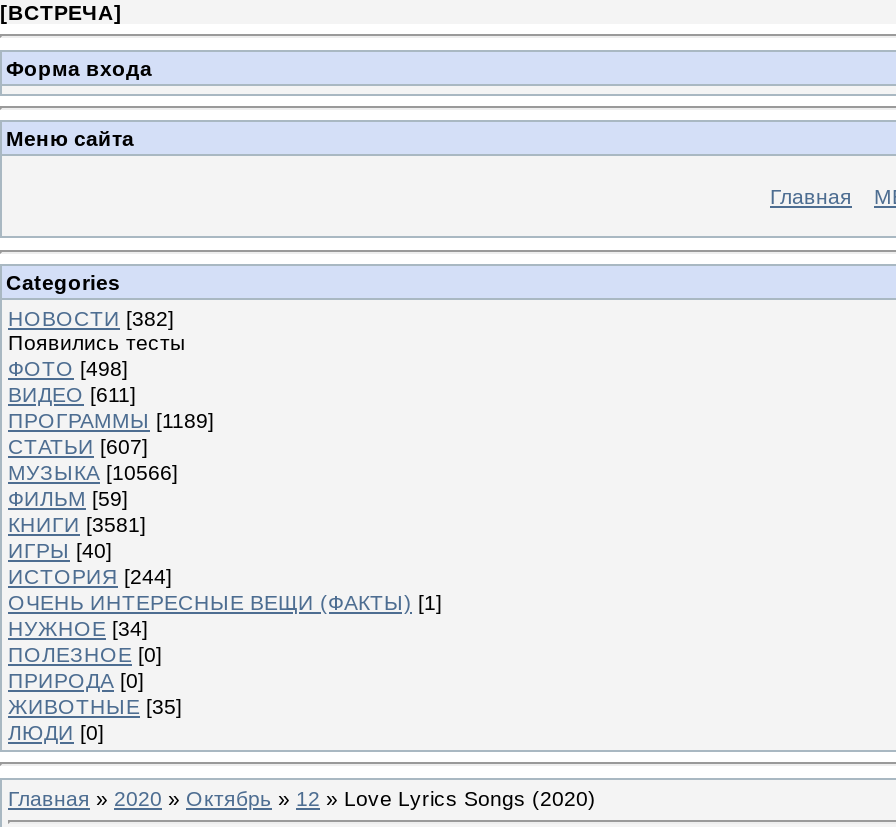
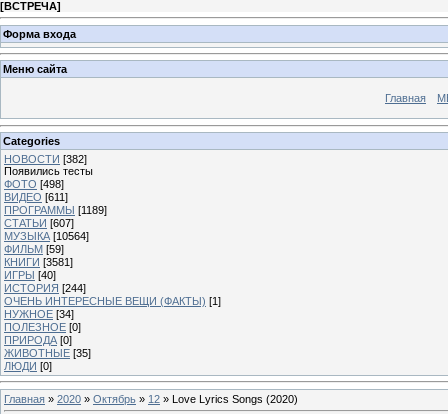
[8,460,178,484] МУЗЫКА [10566] -> [4,230,89,242] МУЗЫКА [10564]

